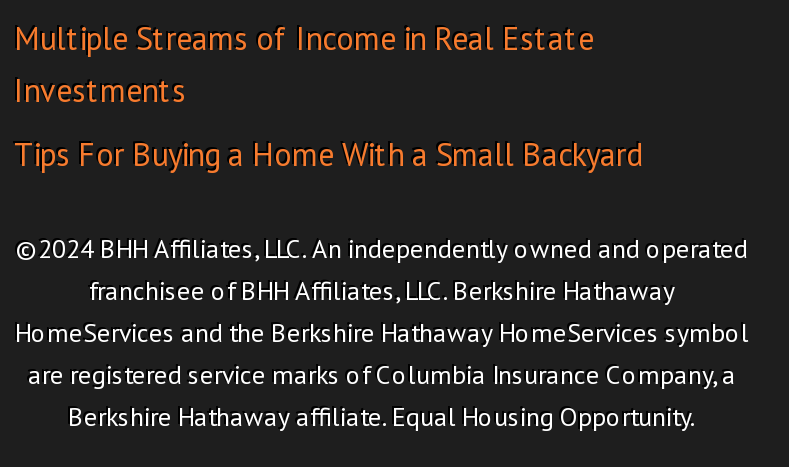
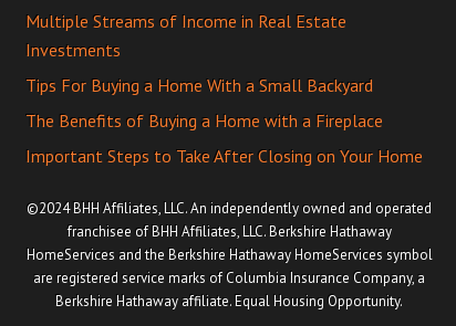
none -> [25,110,423,167] The Benefits of Buying a Home with a Fireplace | Important Steps to Take After Closing on Your Home

